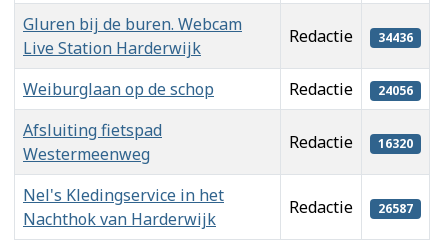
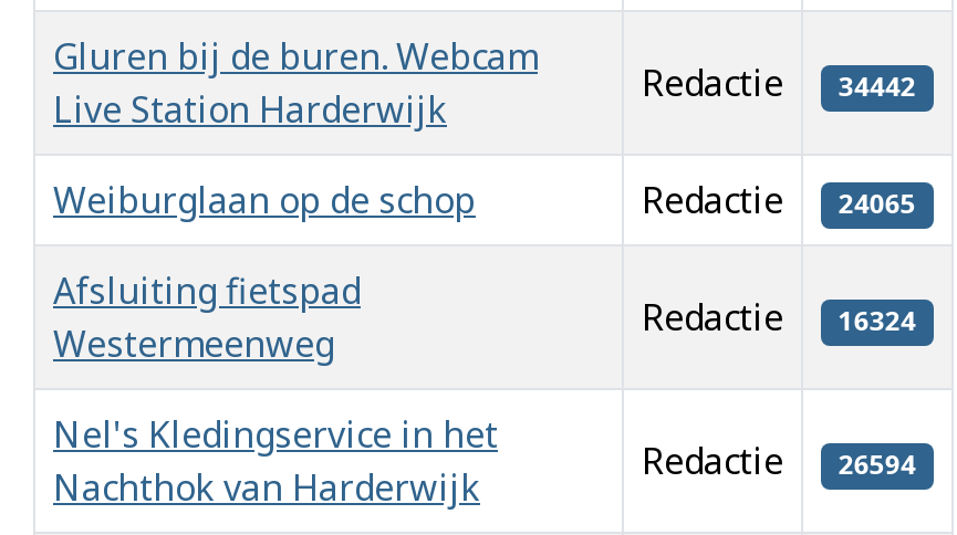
[289,25,413,47] Redactie 34436 -> [642,59,916,108] Redactie 34442
[289,78,413,100] Redactie 24056 -> [642,177,916,225] Redactie 24065
[289,131,413,153] Redactie 16320 -> [642,294,916,342] Redactie 16324
[289,196,413,218] Redactie 26587 -> [642,438,916,486] Redactie 26594

